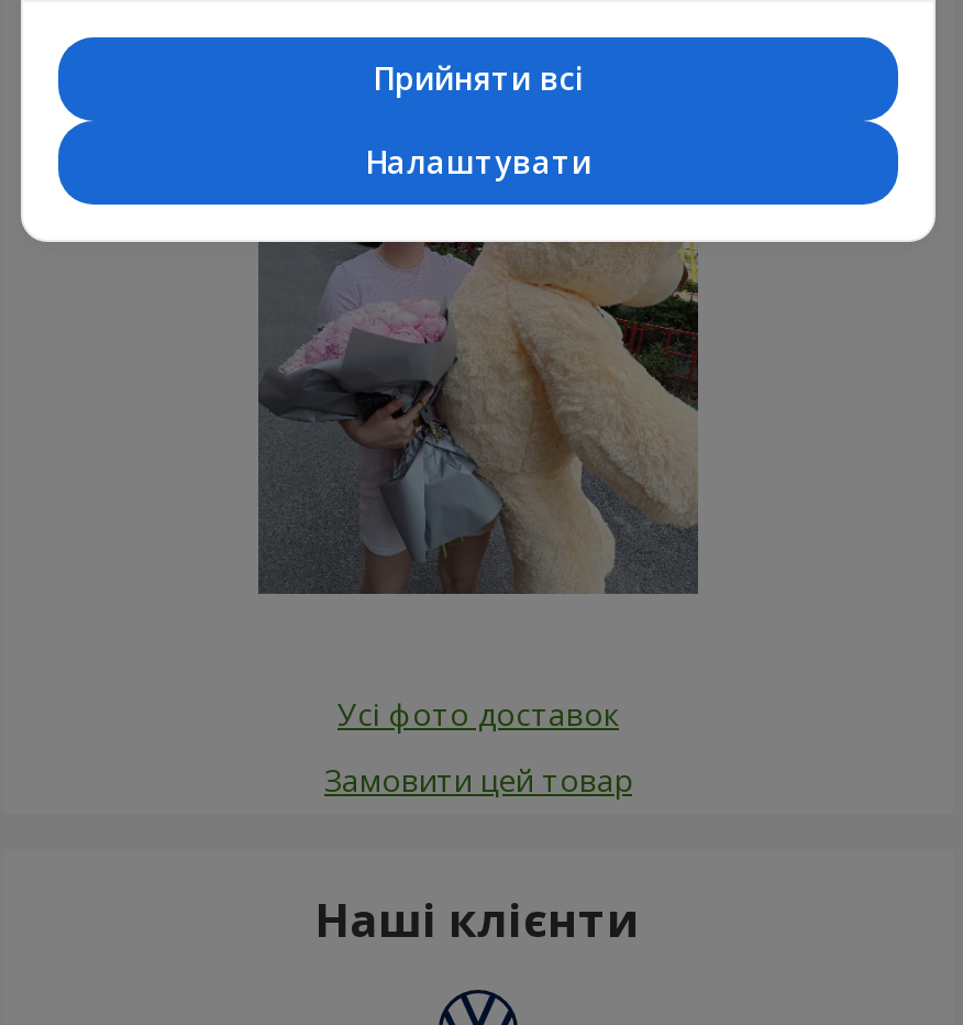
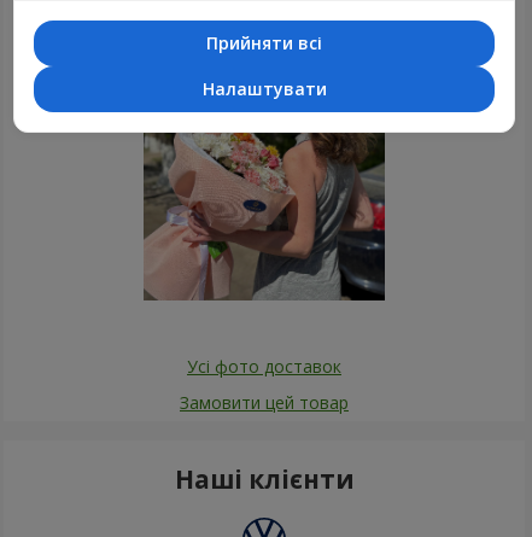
[258,240,698,594] [image] -> [145,132,385,299] [image]

